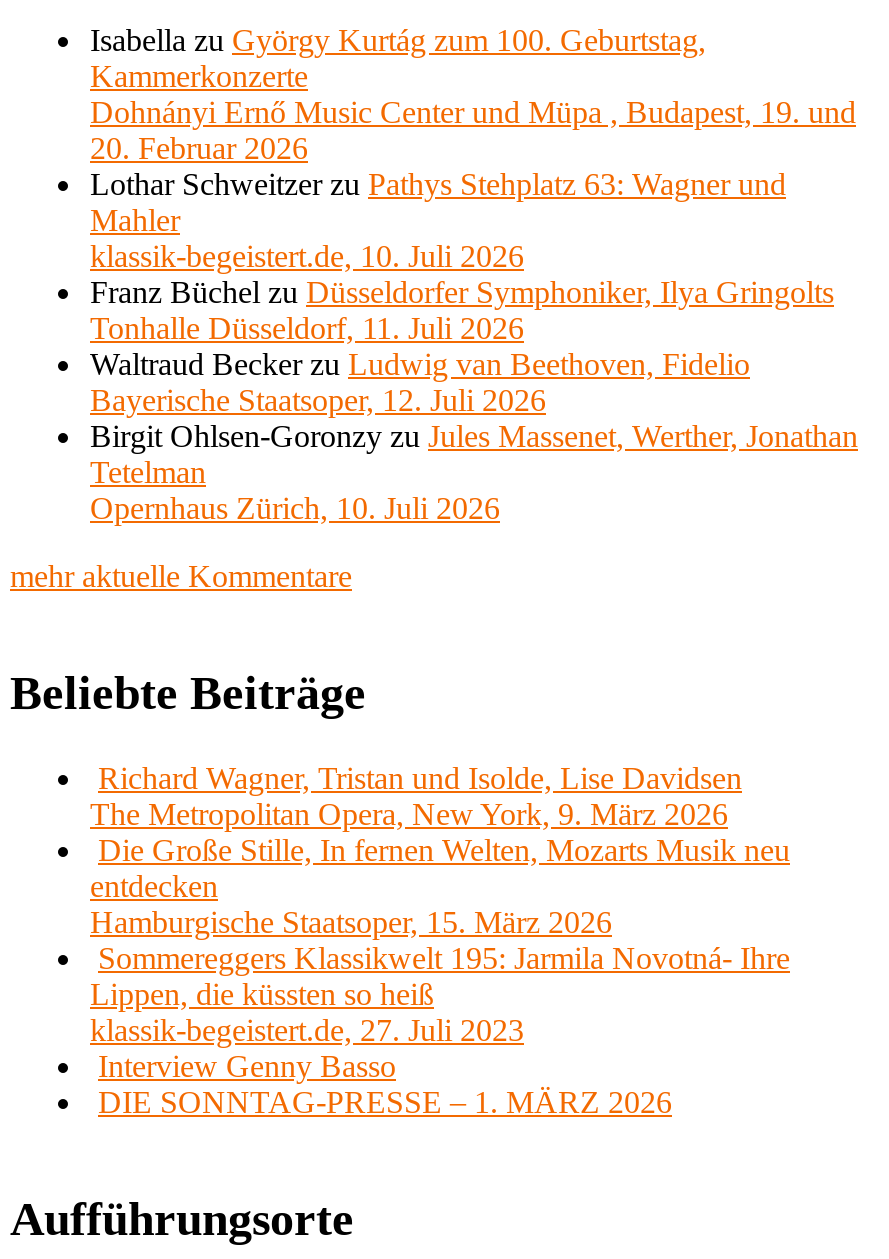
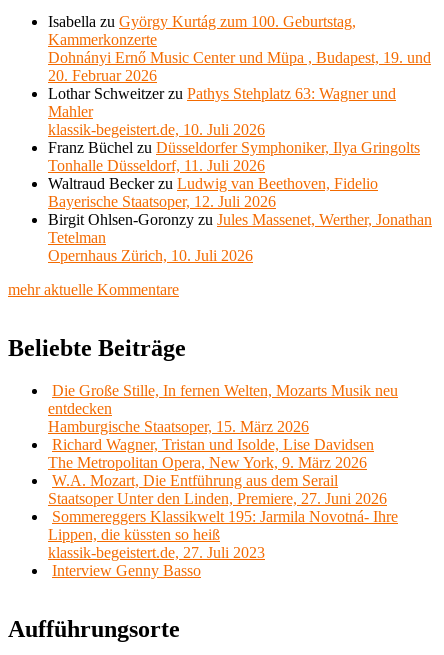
moved [90,761,742,831] -> [48,436,374,471]: Richard Wagner, Tristan und Isolde, Lise Davidsen | The Metropolitan Opera, New York, 9. März 2026
moved [90,833,790,939] -> [48,382,398,435]: Die Große Stille, In fernen Welten, Mozarts Musik neu | entdecken | Hamburgische Staatsoper, 15. März 2026
none -> [48,472,387,507] W.A. Mozart, Die Entführung aus dem Serail | Staatsoper Unter den Linden, Premiere, 27. Juni 2026
moved [90,941,790,1083] -> [48,508,398,579]: Sommereggers Klassikwelt 195: Jarmila Novotná- Ihre | Lippen, die küssten so heiß | klassik-begeistert.de, 27. Juli 2023 | Interview Genny Basso
[98,1085,672,1119] DIE SONNTAG-PRESSE – 1. MÄRZ 2026 -> none

